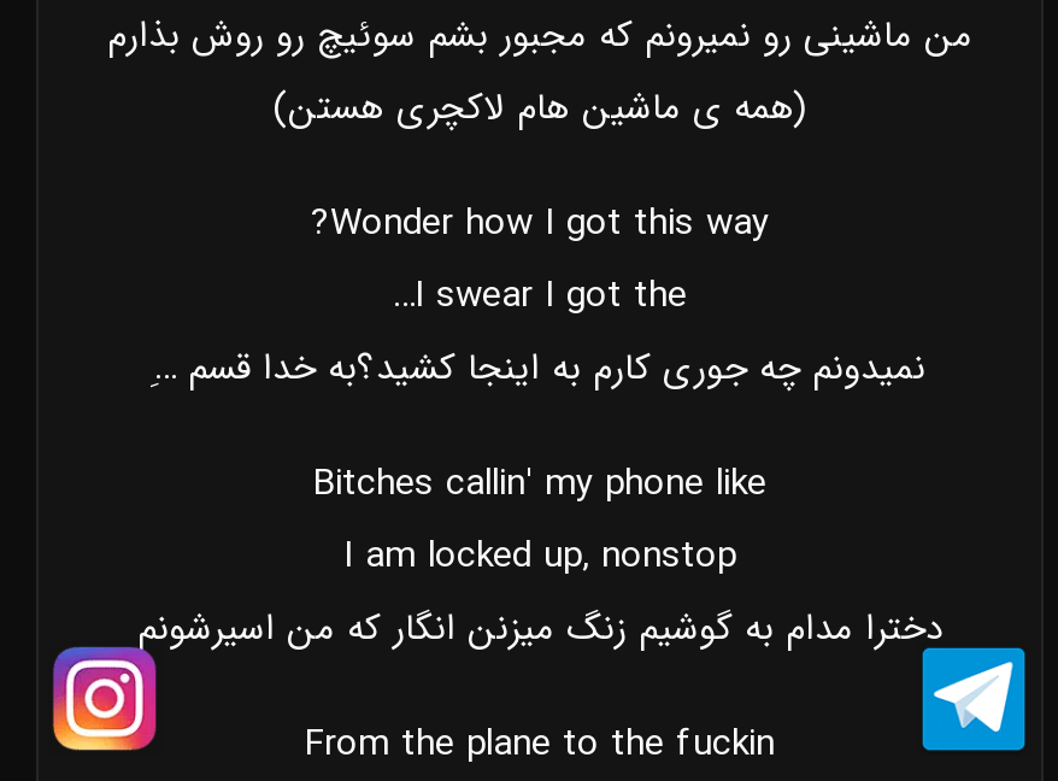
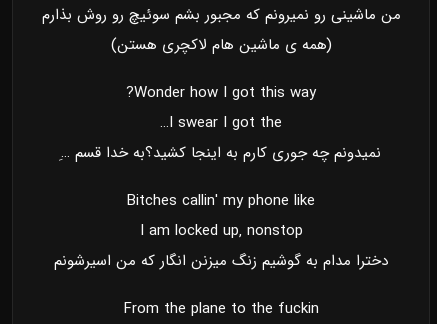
[51,644,159,752] [image] -> none
[921,646,1027,752] [image] -> none

